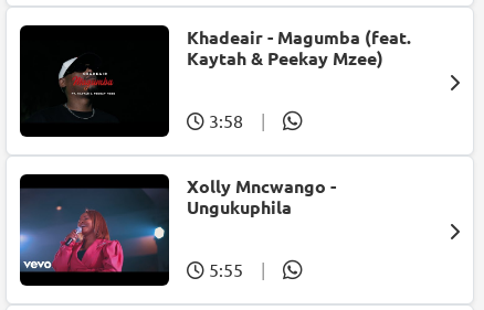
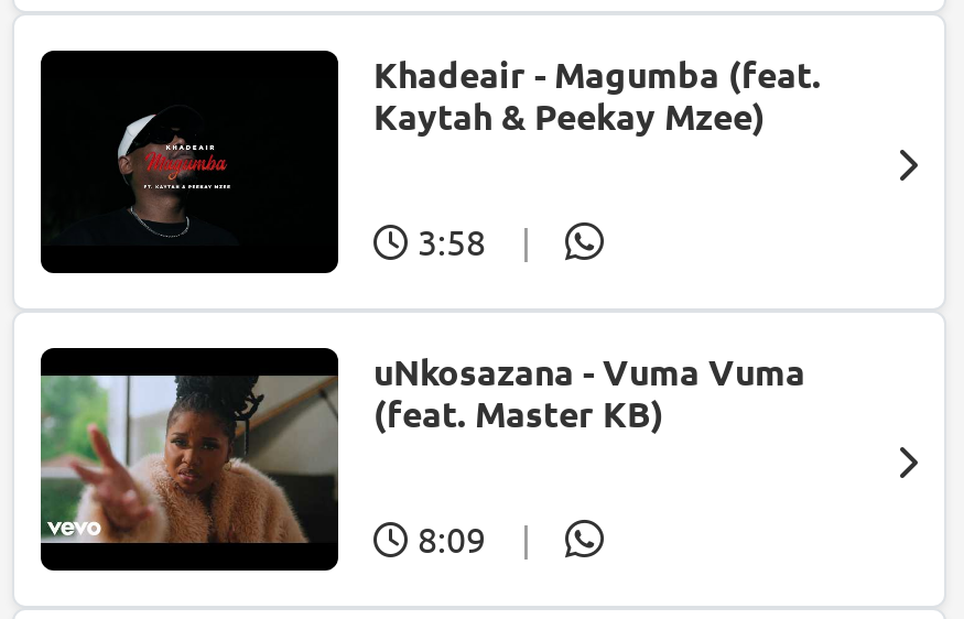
[19,174,336,272] [image] | Xolly Mncwango - | Ungukuphila -> [39,348,805,544] [image] | uNkosazana - Vuma Vuma | (feat. Master KB)
[209,258,243,280] 5:55 -> [418,515,486,559] 8:09

